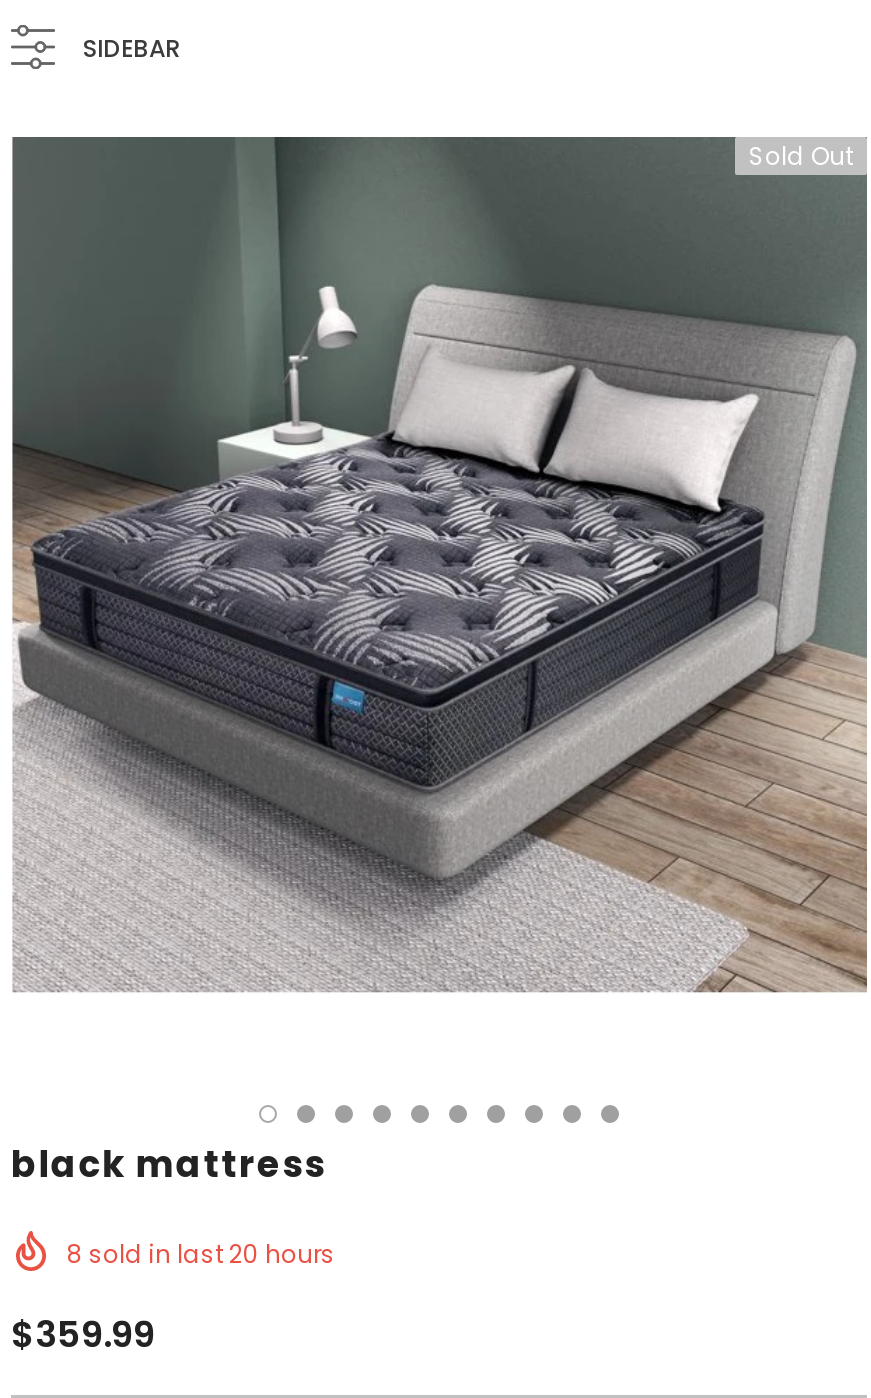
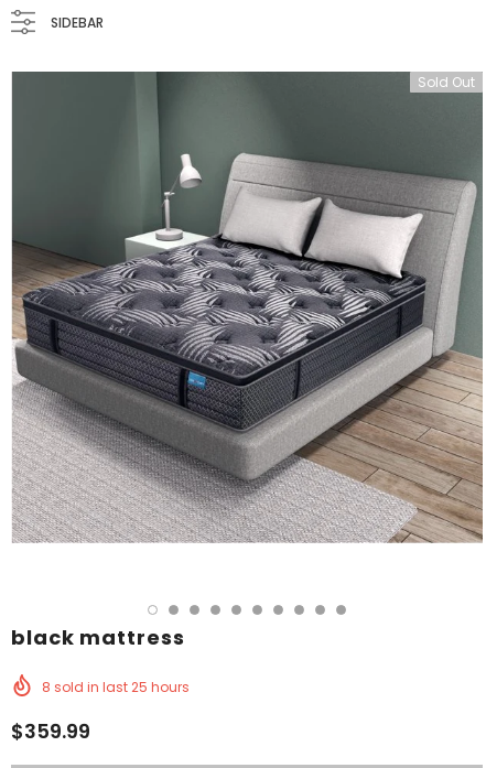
[67,1237,335,1271] 8 sold in last 20 hours -> [42,678,190,696] 8 sold in last 25 hours

